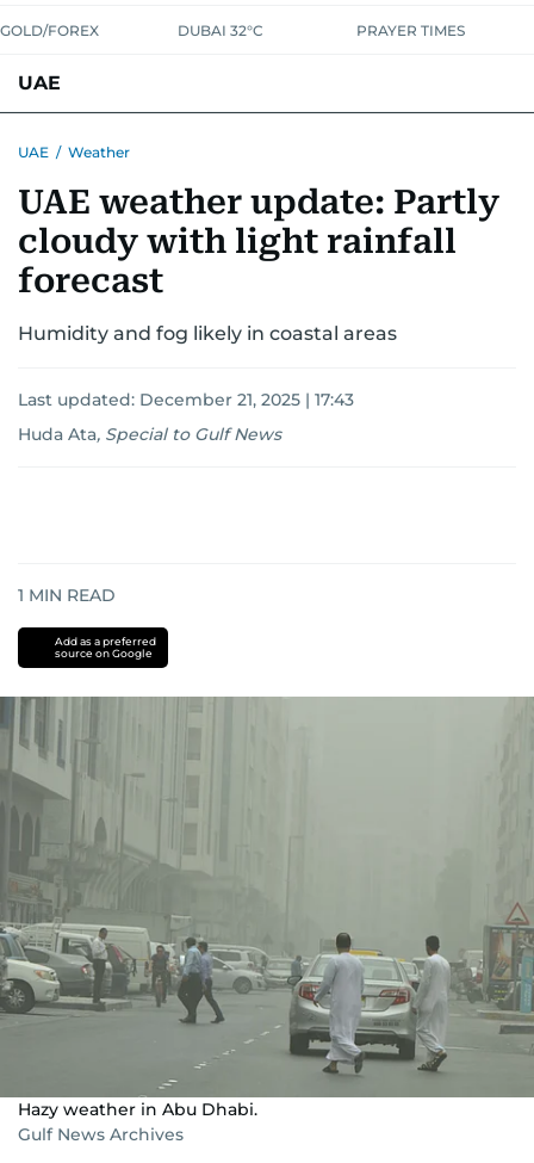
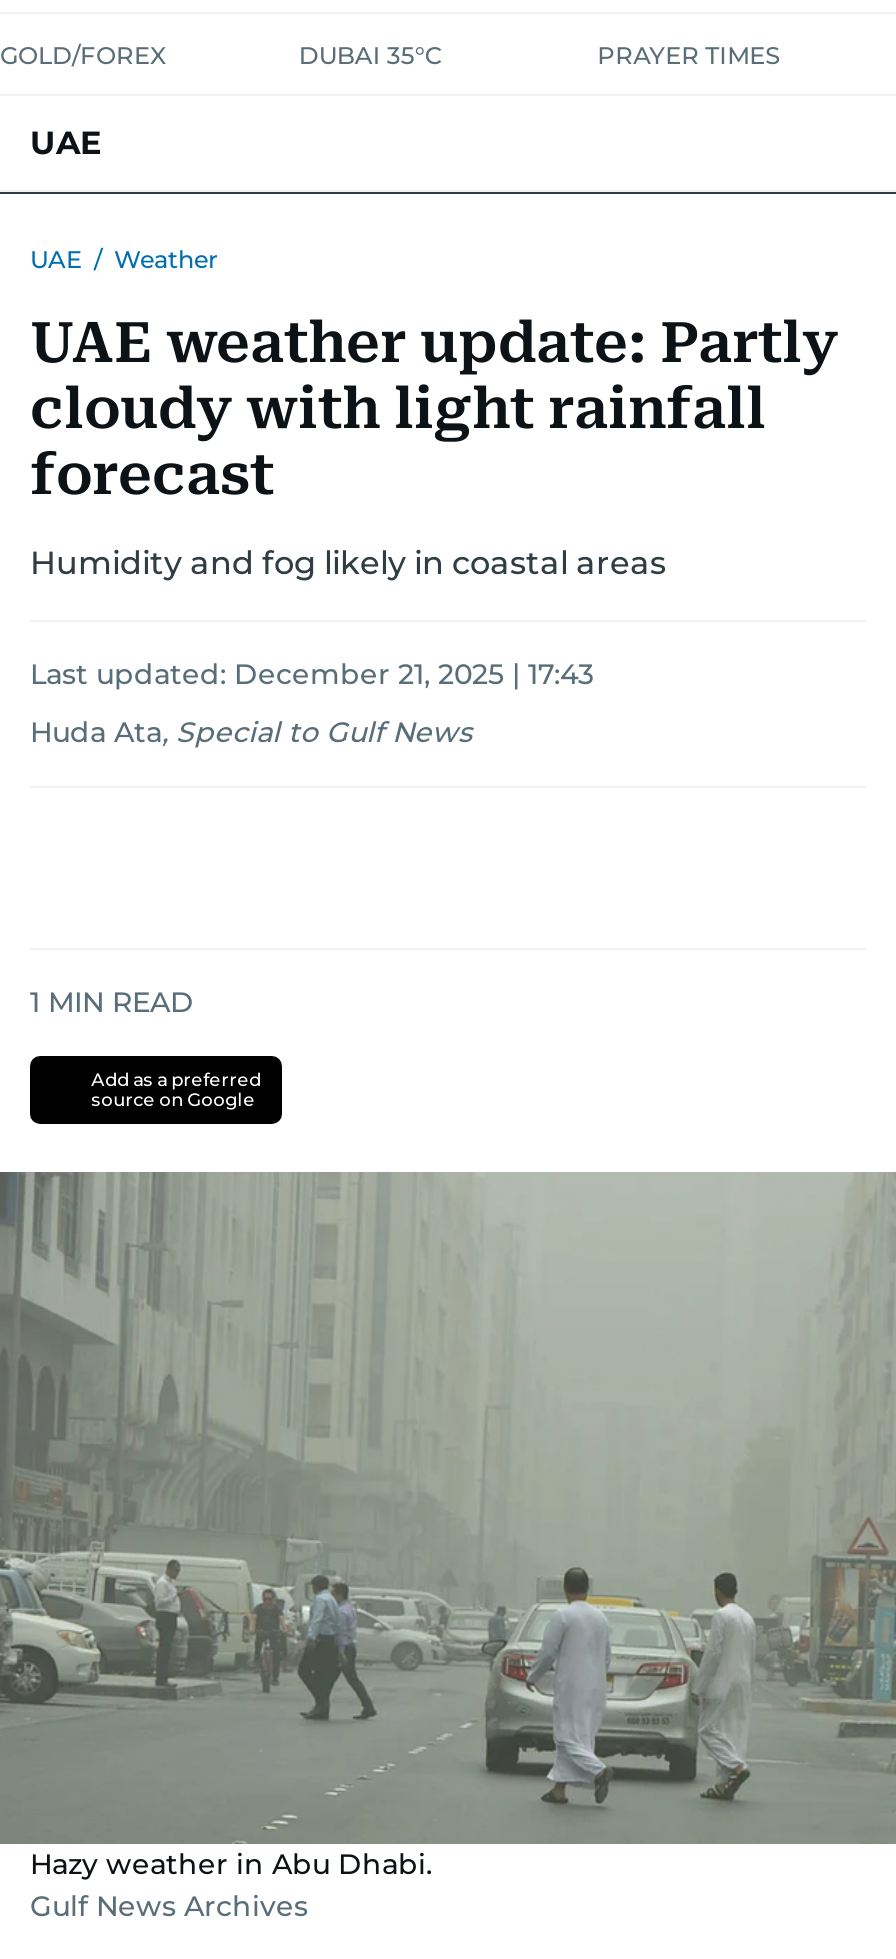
[178,21,264,39] DUBAI 32°C -> [299,40,443,70] DUBAI 35°C

